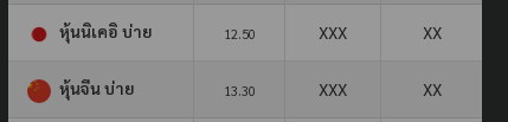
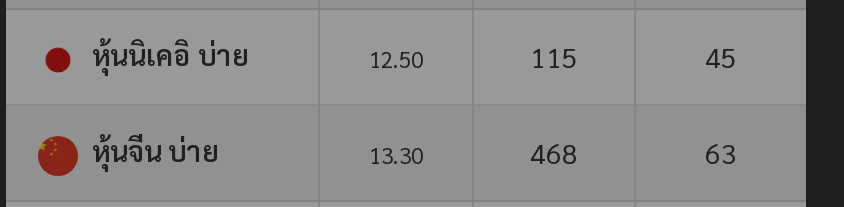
[319,21,441,42] XXX | XX -> [530,38,737,74] 115 | 45
[319,78,441,99] XXX | XX -> [530,134,737,170] 468 | 63

